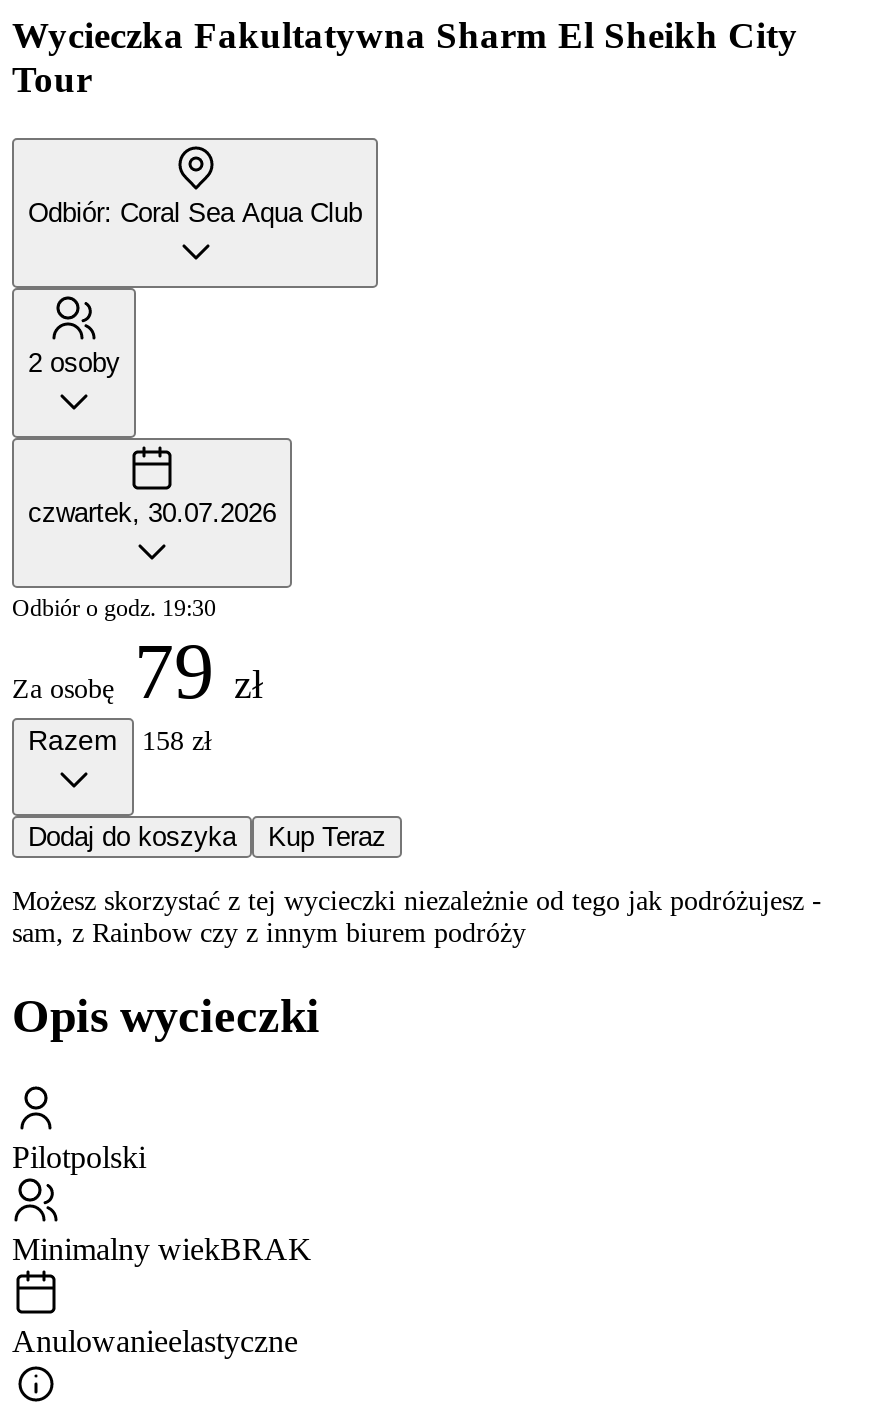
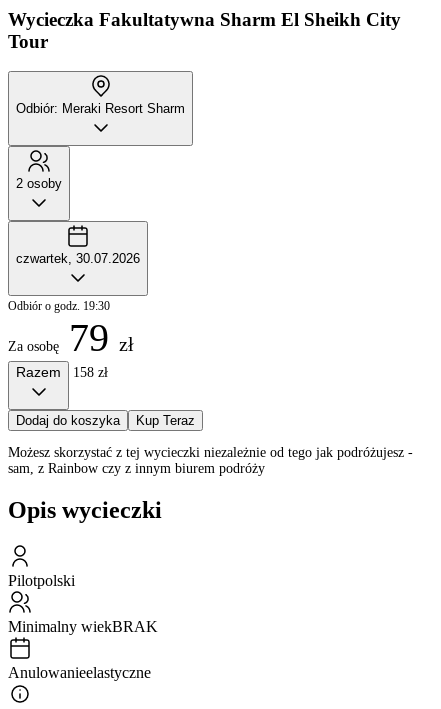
[28,199,362,229] Odbiór: Coral Sea Aqua Club -> [16,101,185,116] Odbiór: Meraki Resort Sharm

